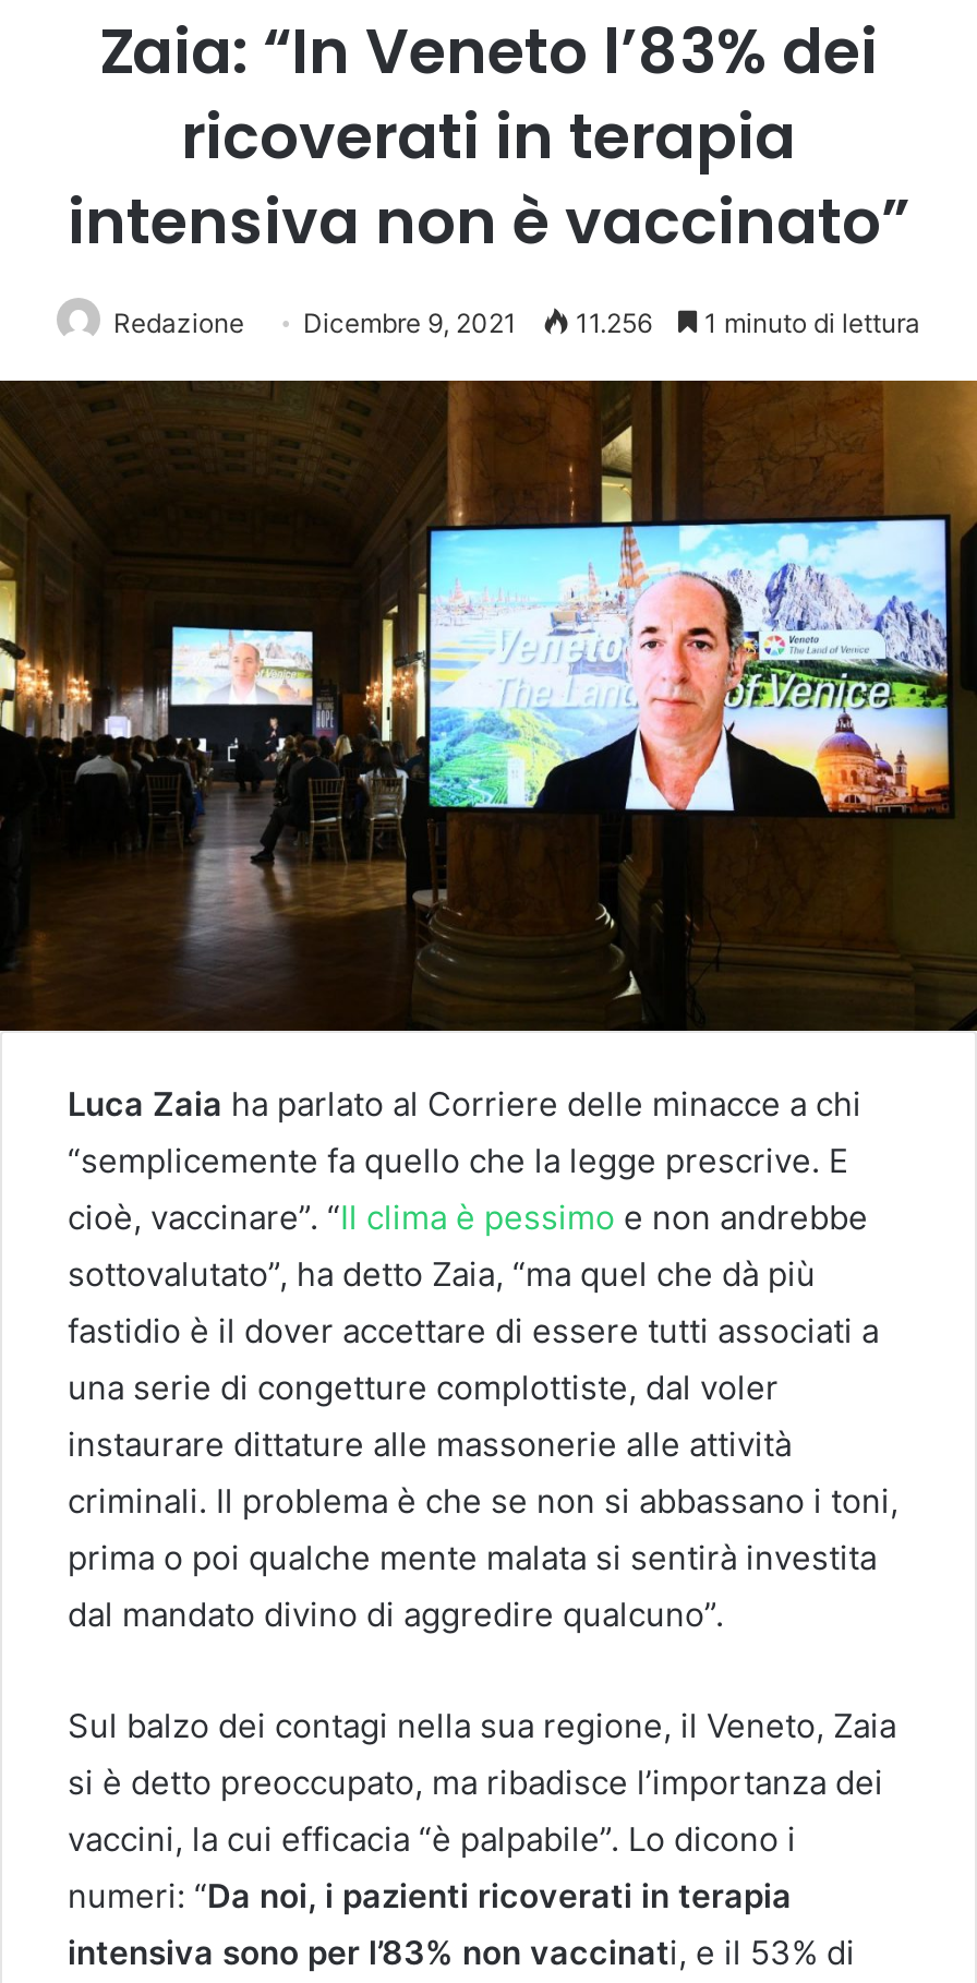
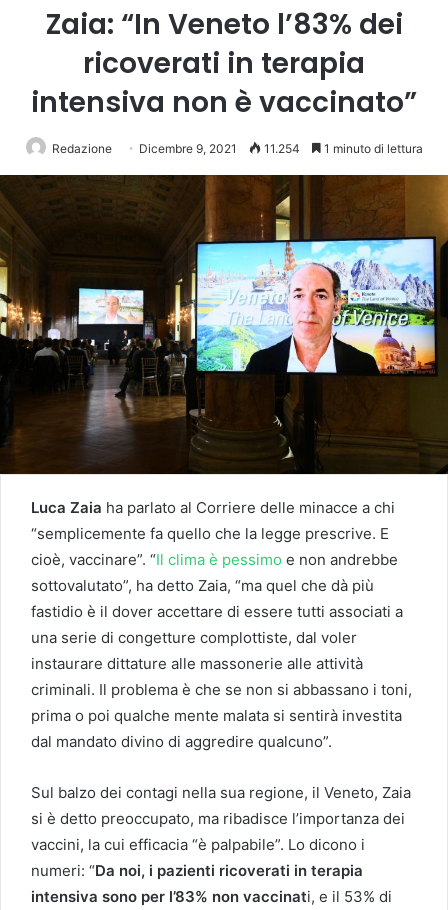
[113,307,920,339] Redazione Dicembre 9, 2021 11.256 1 minuto di lettura -> [51,141,422,156] Redazione Dicembre 9, 2021 11.254 1 minuto di lettura

